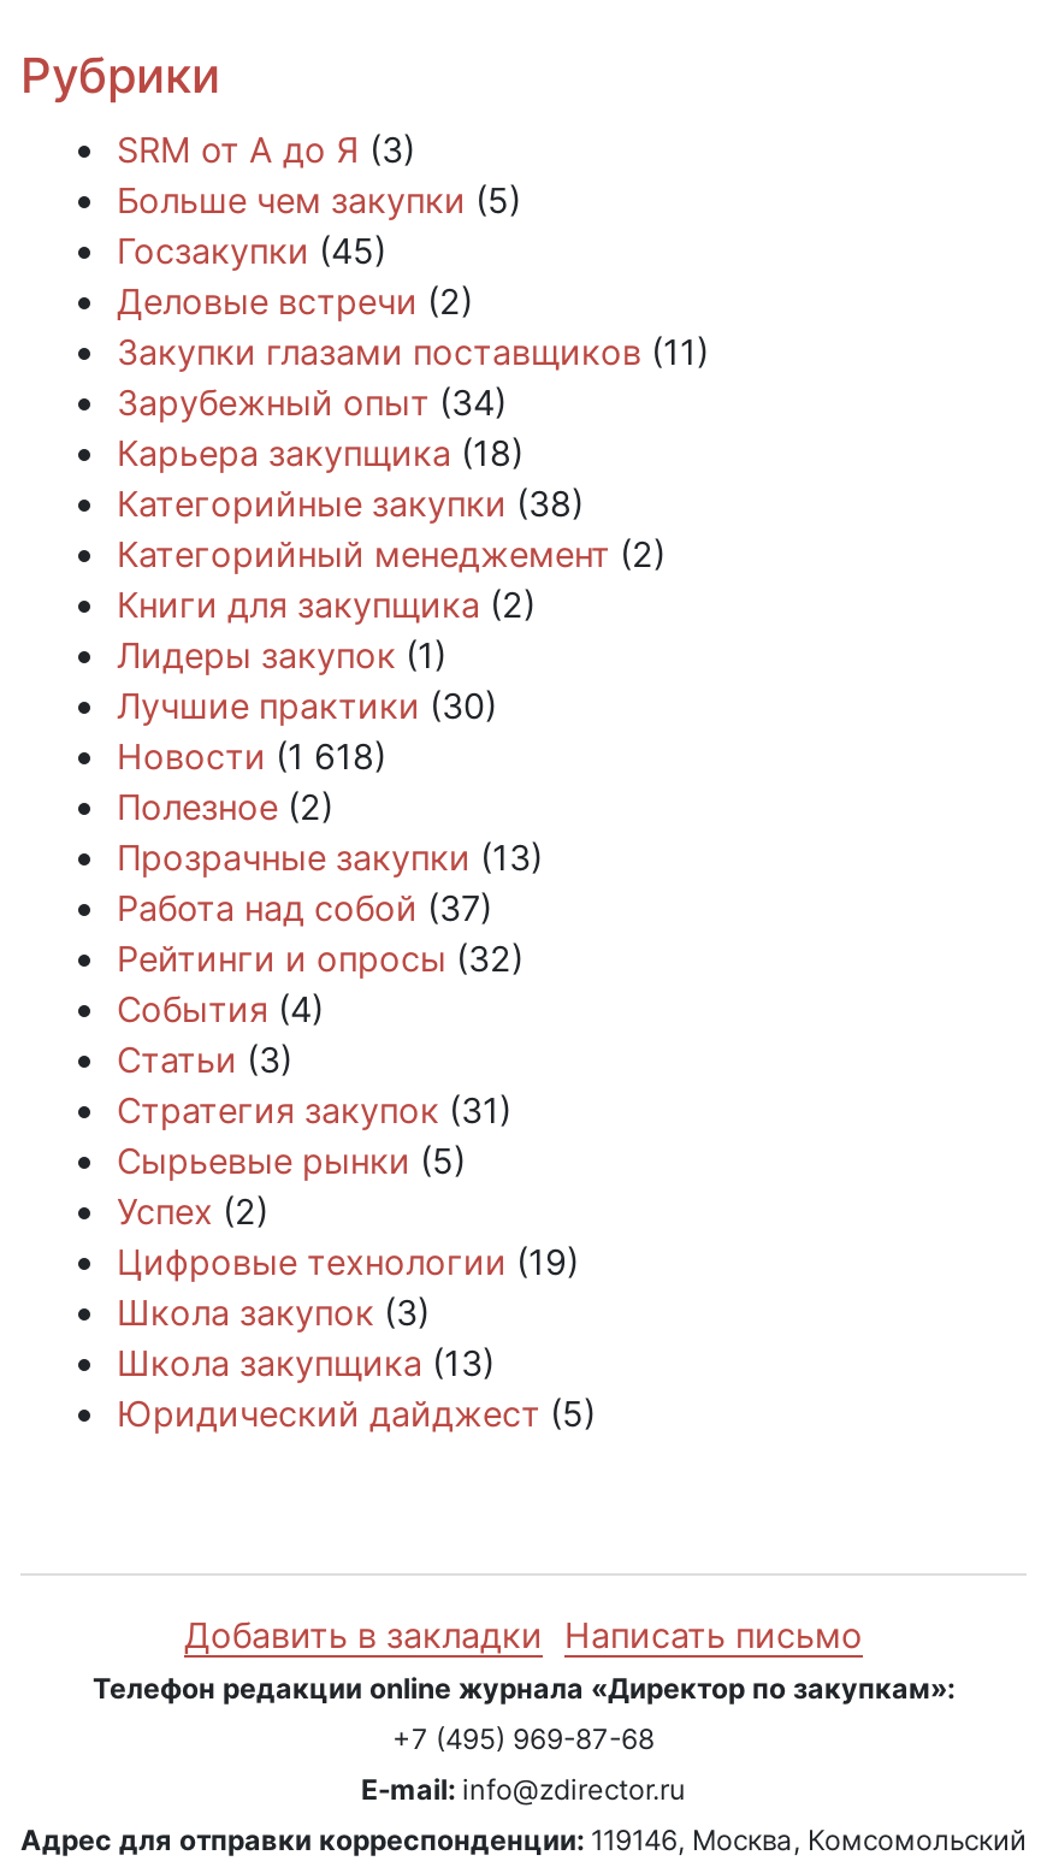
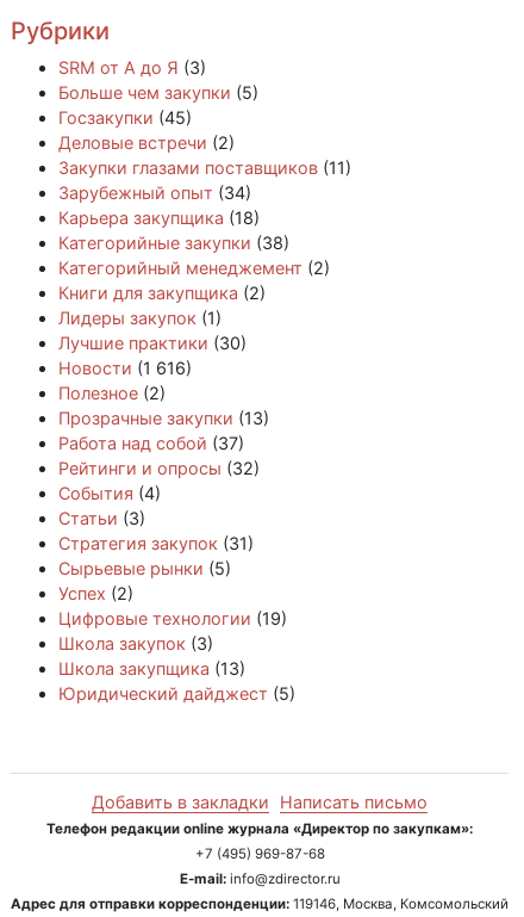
[117,737,386,778] Новости (1 618) -> [58,357,192,378] Новости (1 616)

